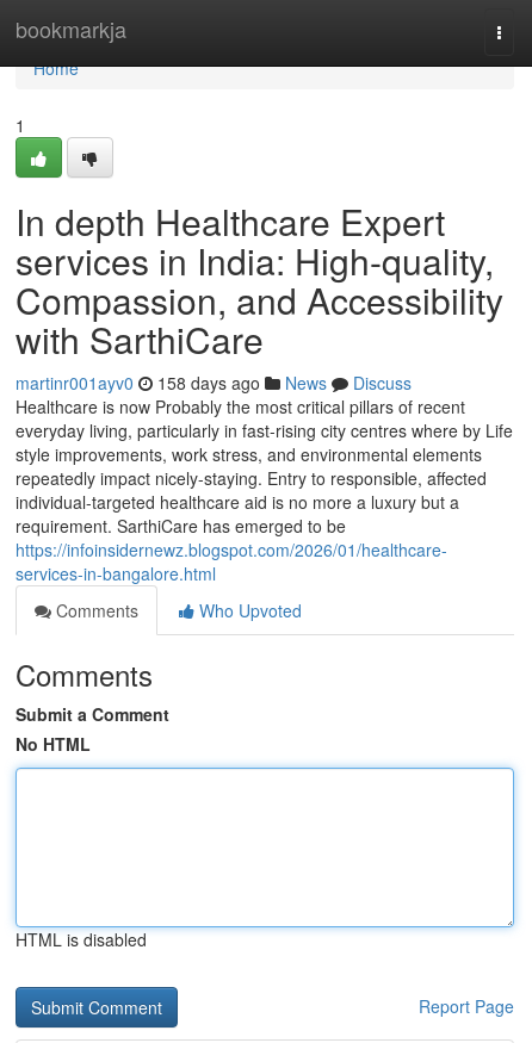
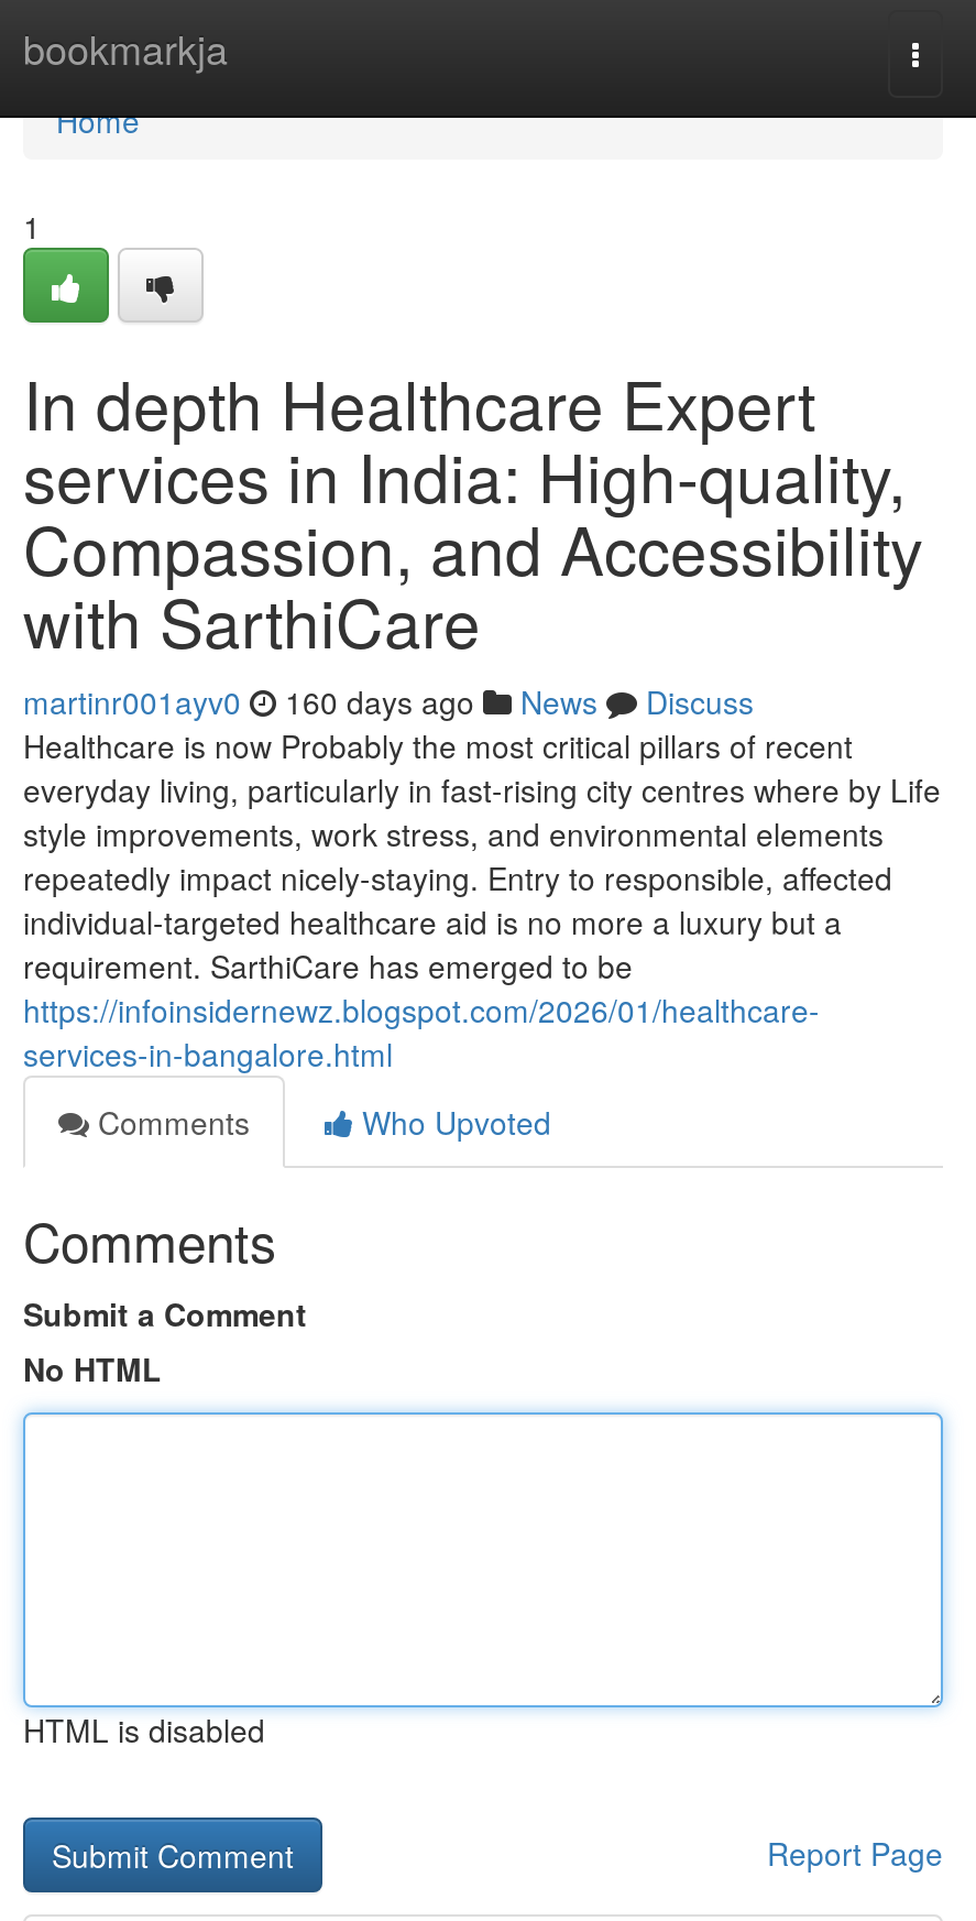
[16,371,412,395] martinr001ayv0 158 days ago News Discuss -> [23,679,754,723] martinr001ayv0 160 days ago News Discuss

